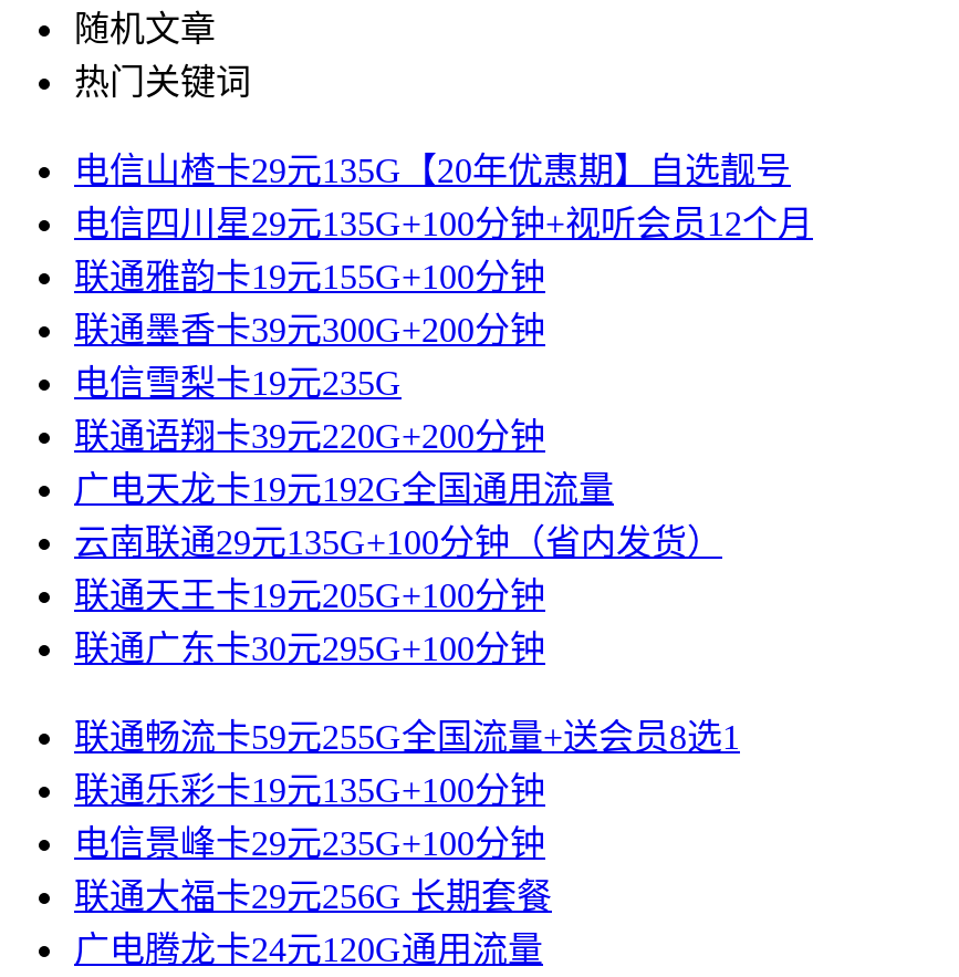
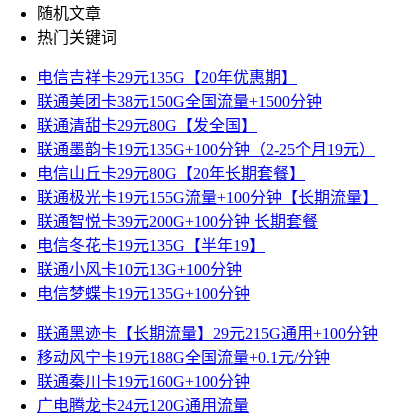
[74,151,813,666] 电信山楂卡29元135G【20年优惠期】自选靓号 | 电信四川星29元135G+100分钟+视听会员12个月 | 联通雅韵卡19元155G+100分钟 | 联通墨香卡39元300G+200分钟 | 电信雪梨卡19元235G | 联通语翔卡39元220G+200分钟 | 广电天龙卡19元192G全国通用流量 | 云南联通29元135G+100分钟（省内发货） | 联通天王卡19元205G+100分钟 | 联通广东卡30元295G+100分钟 -> [37,69,378,302] 电信吉祥卡29元135G【20年优惠期】 | 联通美团卡38元150G全国流量+1500分钟 | 联通清甜卡29元80G【发全国】 | 联通墨韵卡19元135G+100分钟（2-25个月19元） | 电信山丘卡29元80G【20年长期套餐】 | 联通极光卡19元155G流量+100分钟【长期流量】 | 联通智悦卡39元200G+100分钟 长期套餐 | 电信冬花卡19元135G【半年19】 | 联通小风卡10元13G+100分钟 | 电信梦蝶卡19元135G+100分钟
[74,717,740,914] 联通畅流卡59元255G全国流量+送会员8选1 | 联通乐彩卡19元135G+100分钟 | 电信景峰卡29元235G+100分钟 | 联通大福卡29元256G 长期套餐 -> [37,325,378,390] 联通黑迹卡【长期流量】29元215G通用+100分钟 | 移动风宁卡19元188G全国流量+0.1元/分钟 | 联通秦川卡19元160G+100分钟

